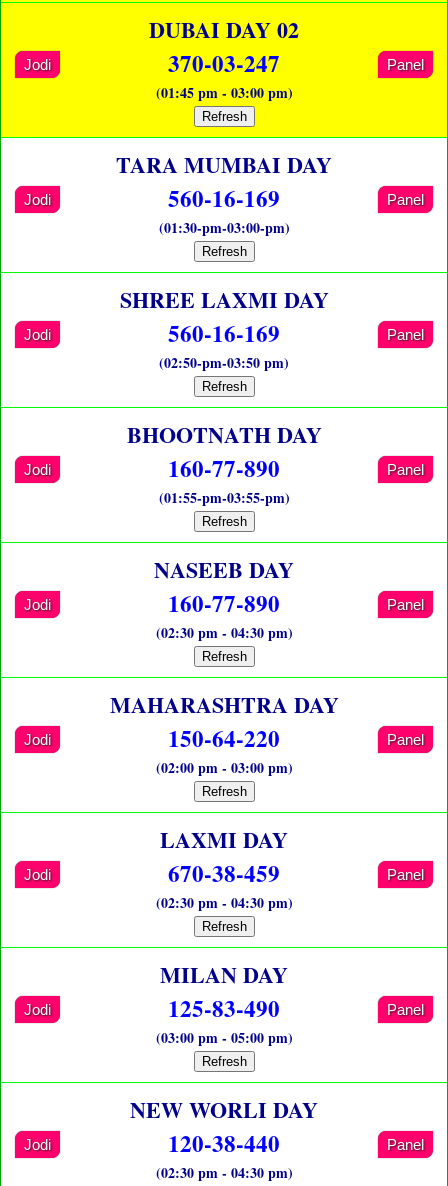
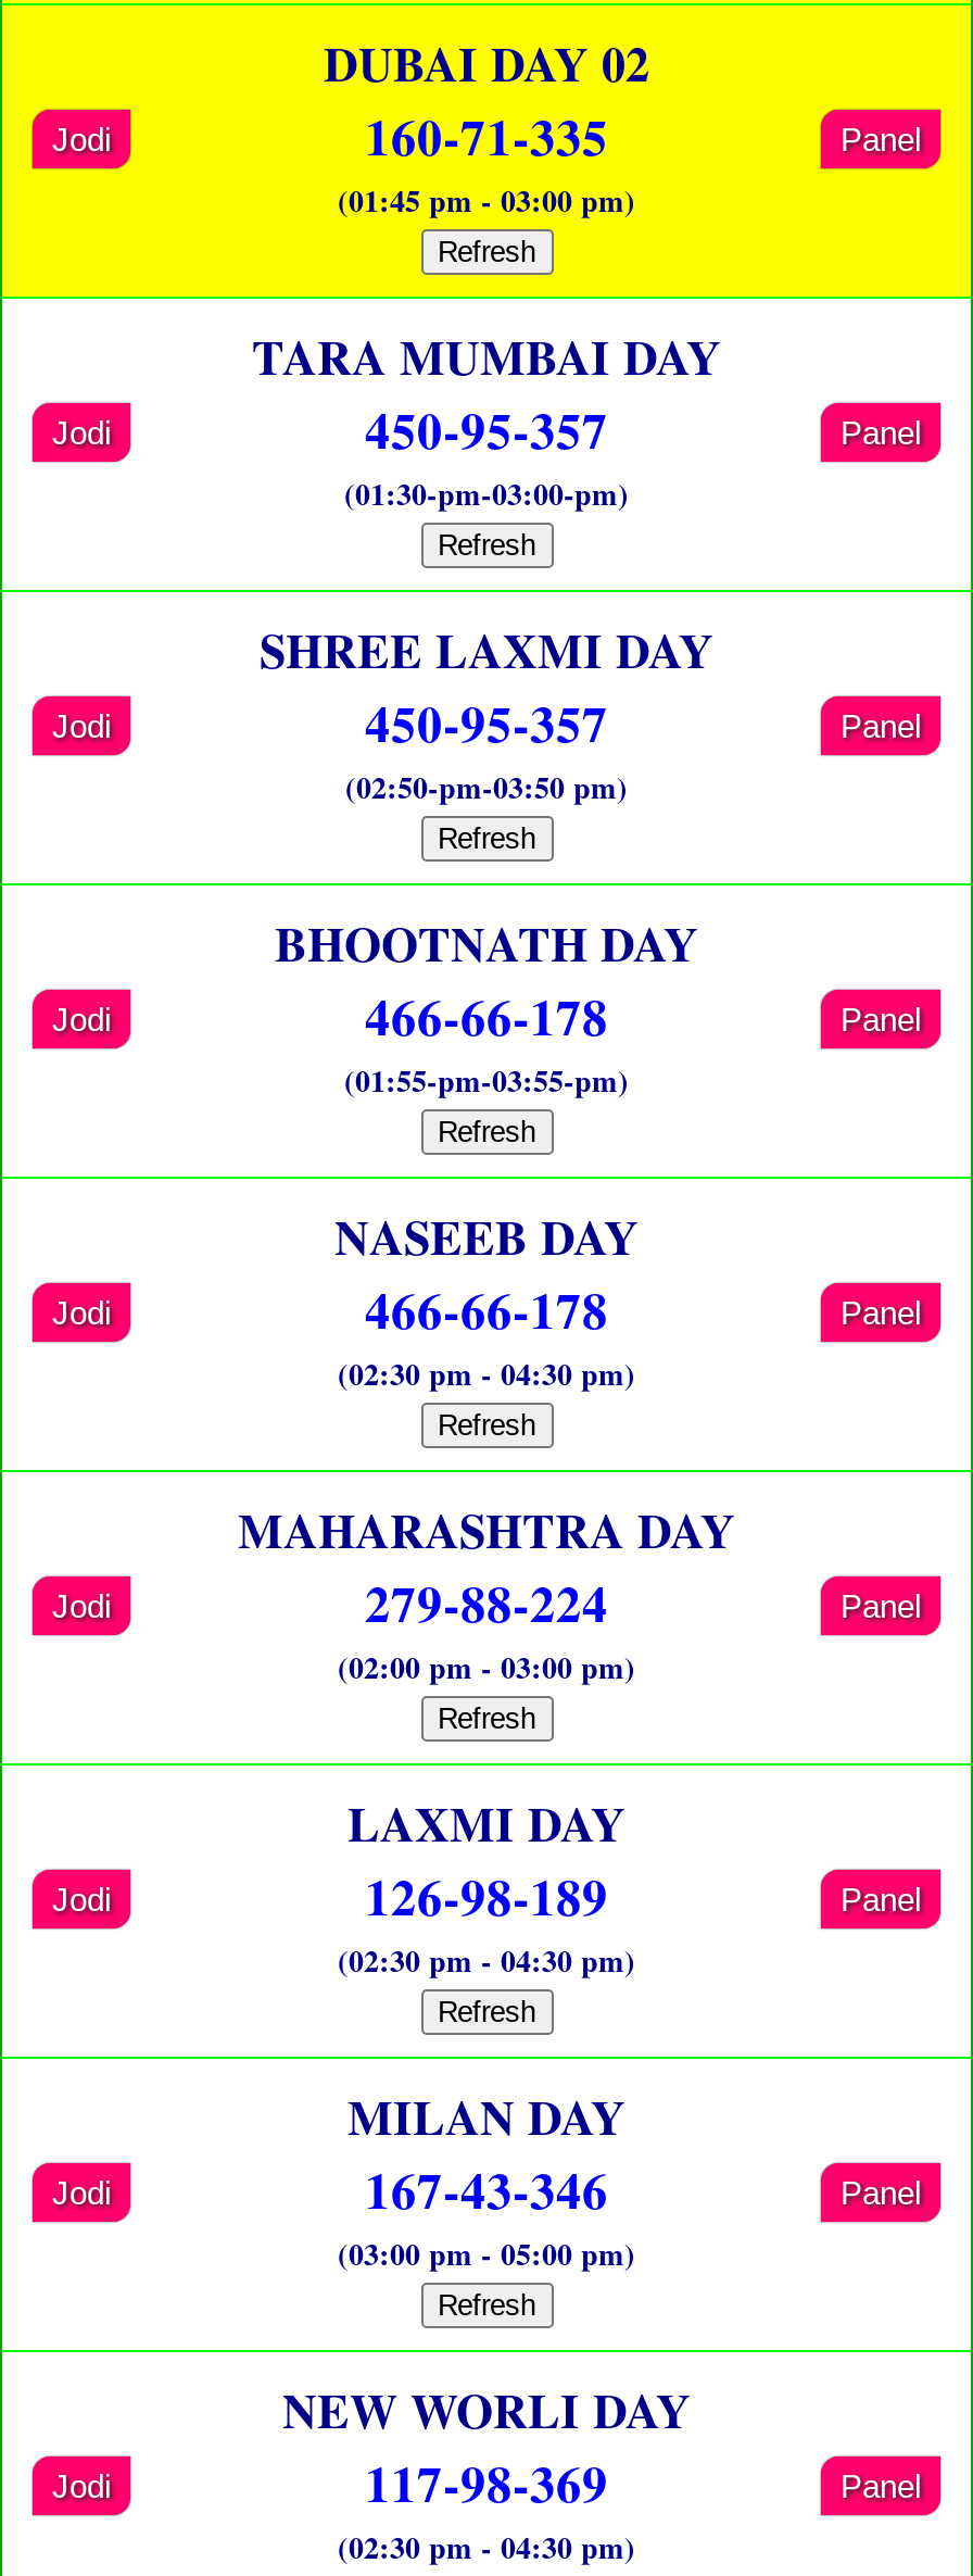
[168,46,280,80] 370-03-247 -> [365,98,608,172] 160-71-335
[168,181,280,215] 560-16-169 -> [365,392,608,466] 450-95-357
[168,316,280,350] 560-16-169 -> [365,685,608,759] 450-95-357
[168,451,280,485] 160-77-890 -> [365,978,608,1052] 466-66-178
[168,586,280,620] 160-77-890 -> [365,1272,608,1346] 466-66-178
[168,721,280,755] 150-64-220 -> [365,1565,608,1639] 279-88-224
[168,856,280,890] 670-38-459 -> [365,1859,608,1932] 126-98-189
[168,991,280,1025] 125-83-490 -> [365,2152,608,2226] 167-43-346
[168,1126,280,1160] 120-38-440 -> [365,2445,608,2519] 117-98-369

